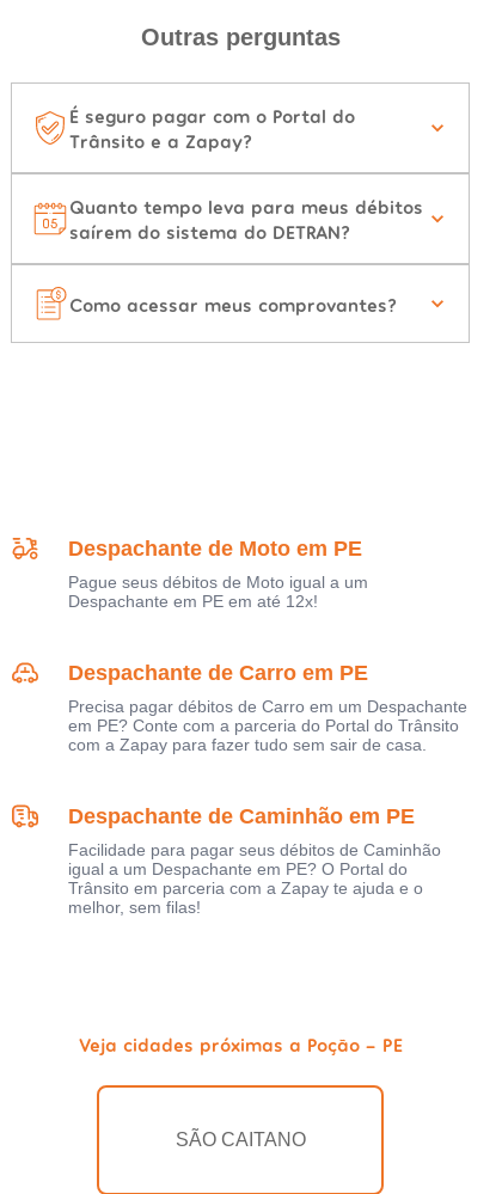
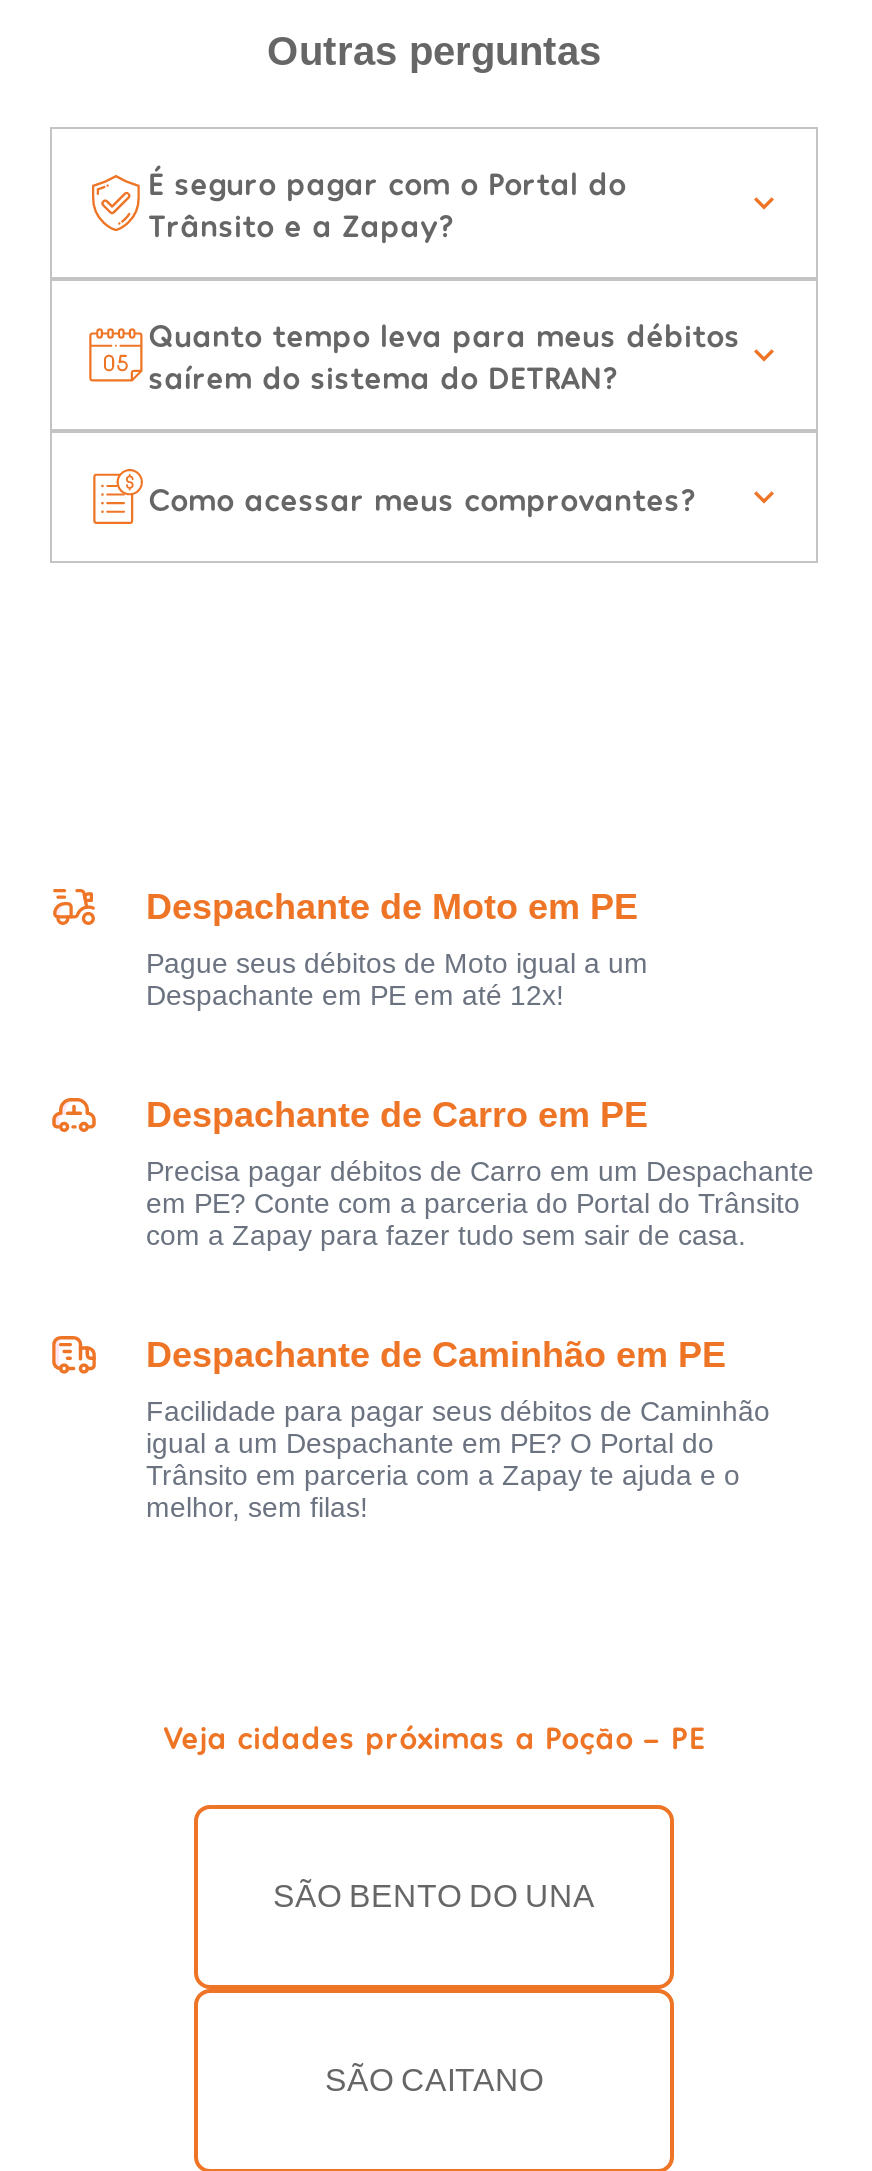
none -> [273,1879,595,1913] SÃO BENTO DO UNA

